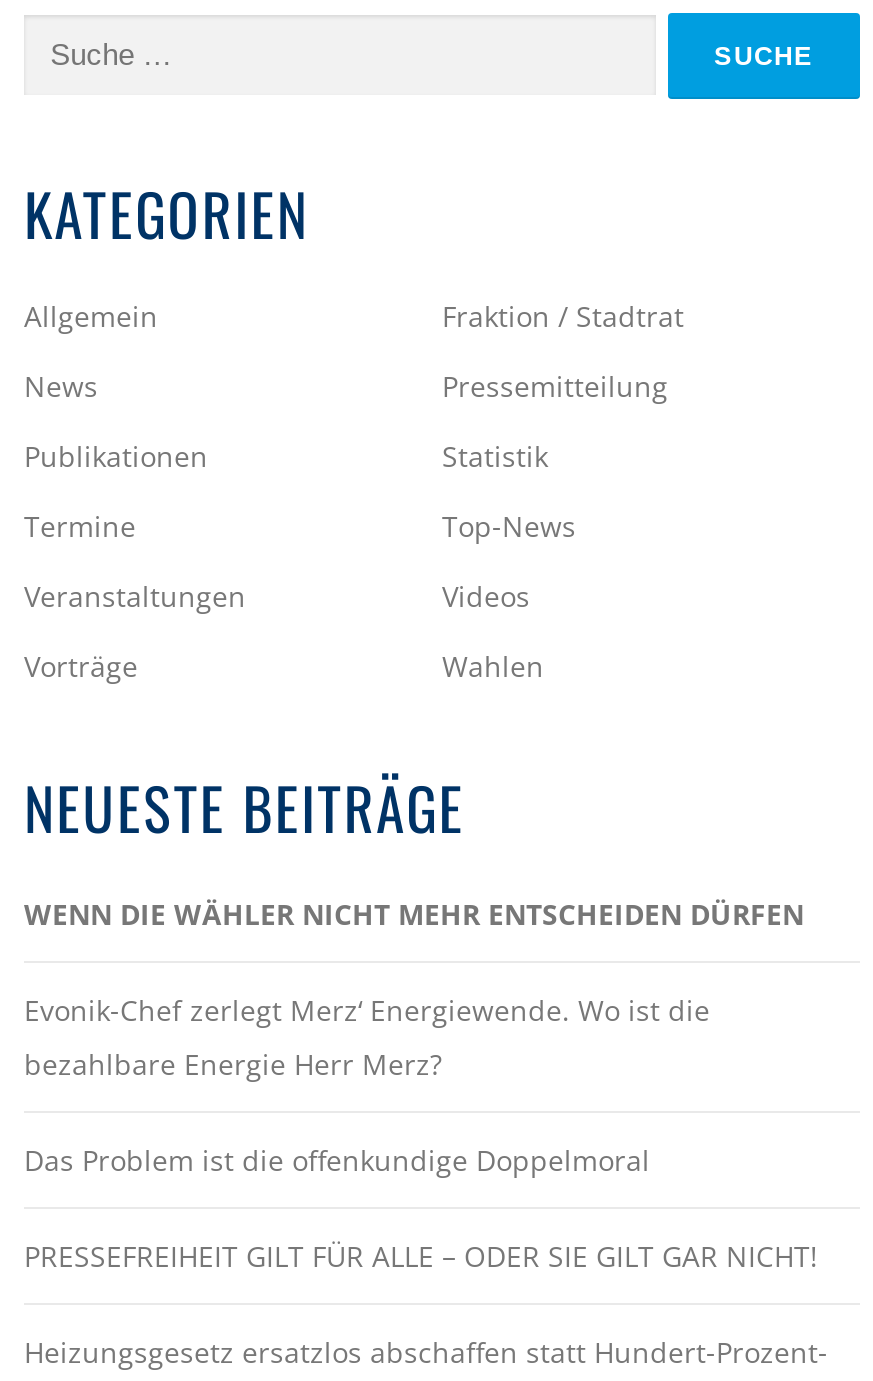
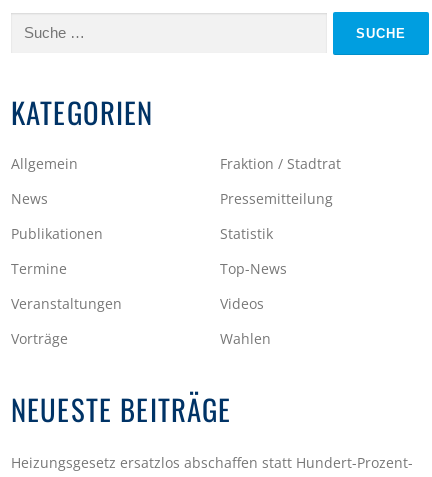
[24,895,818,1275] WENN DIE WÄHLER NICHT MEHR ENTSCHEIDEN DÜRFEN | Evonik-Chef zerlegt Merz‘ Energiewende. Wo ist die | bezahlbare Energie Herr Merz? | Das Problem ist die offenkundige Doppelmoral | PRESSEFREIHEIT GILT FÜR ALLE – ODER SIE GILT GAR NICHT! -> none

